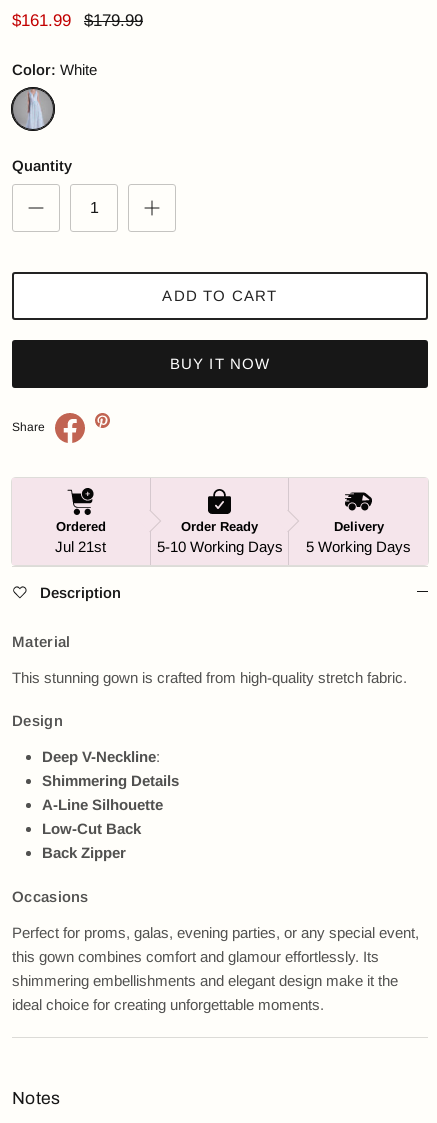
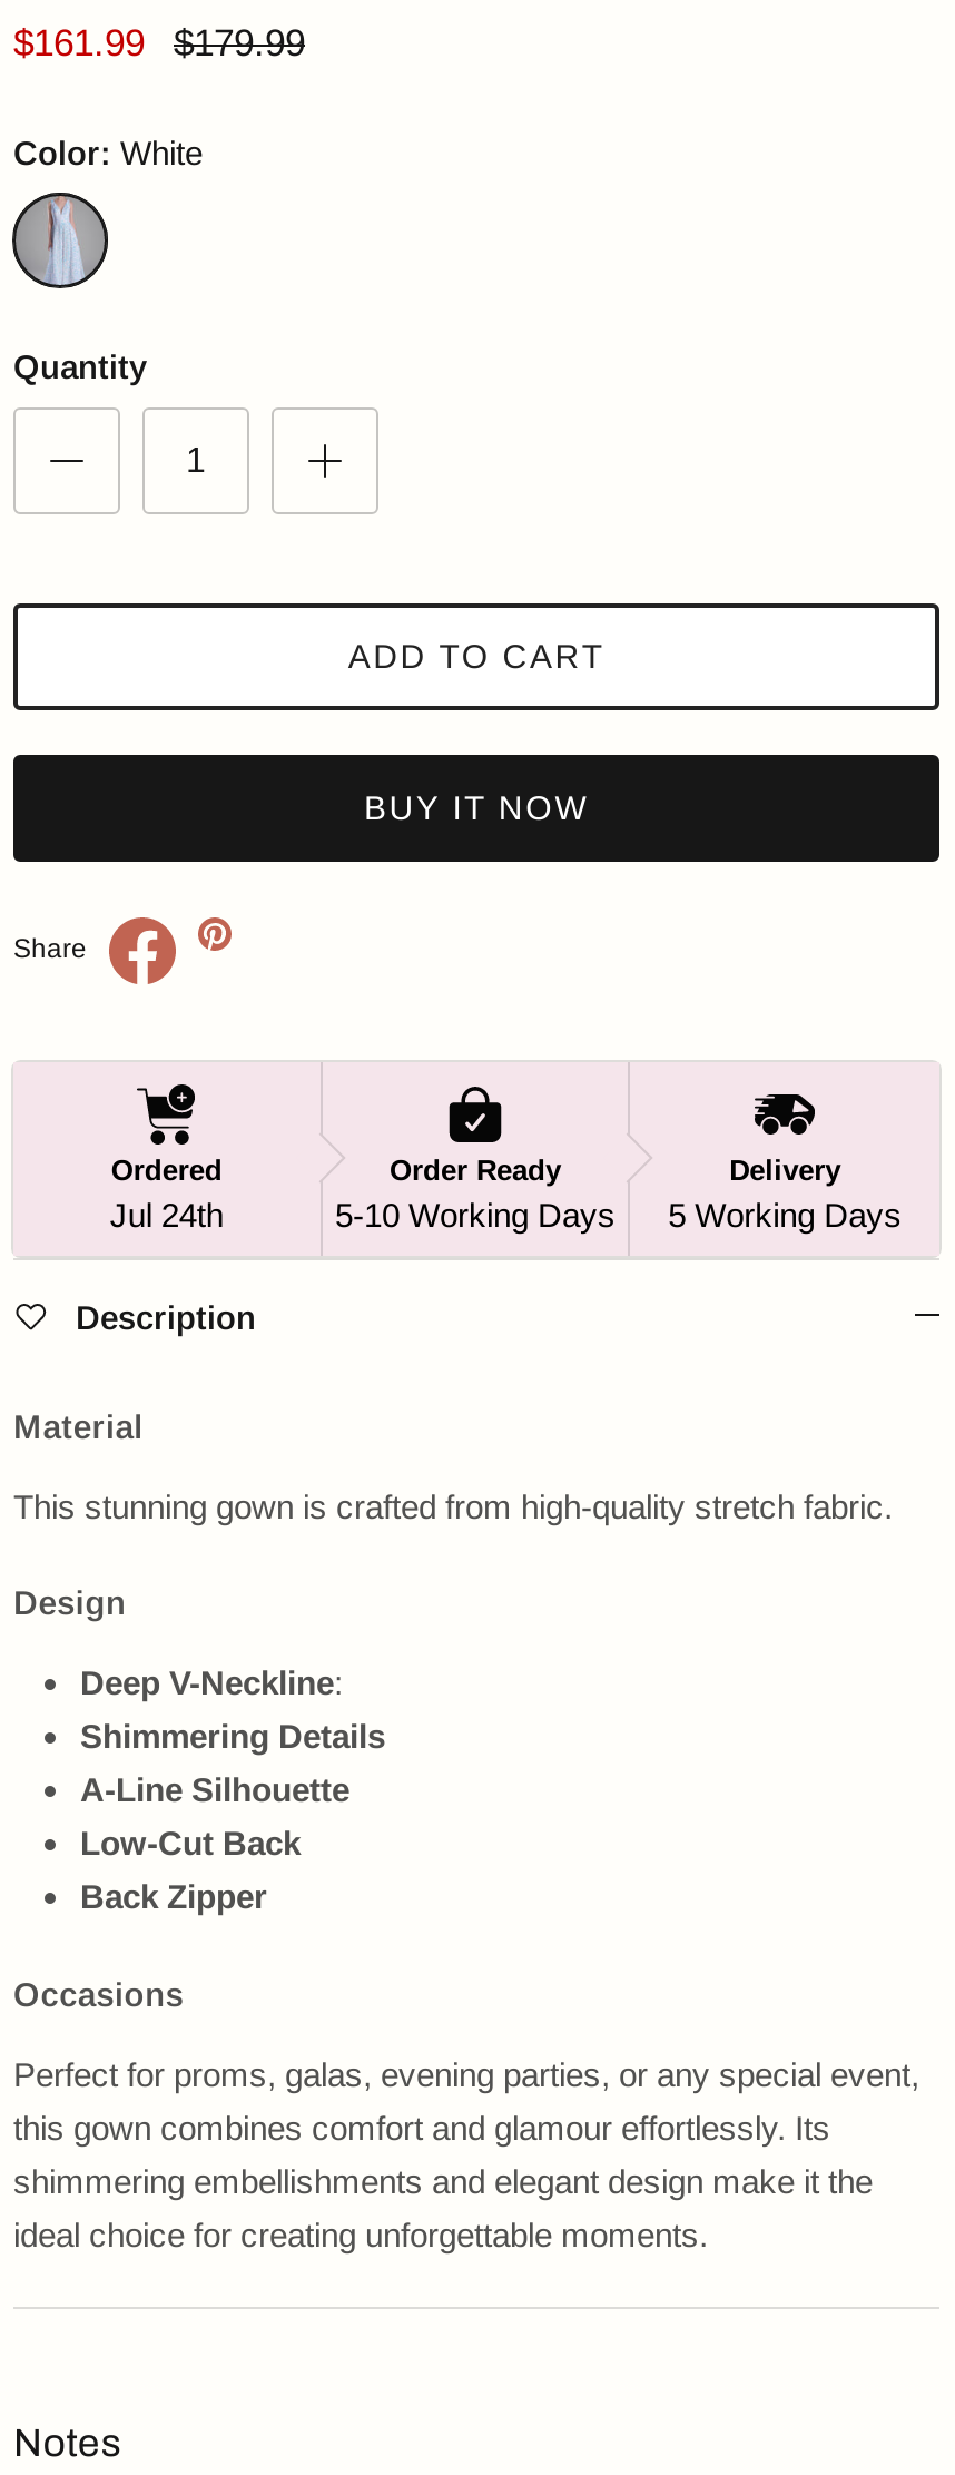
[55,538,106,555] Jul 21st -> [110,1195,223,1233] Jul 24th

